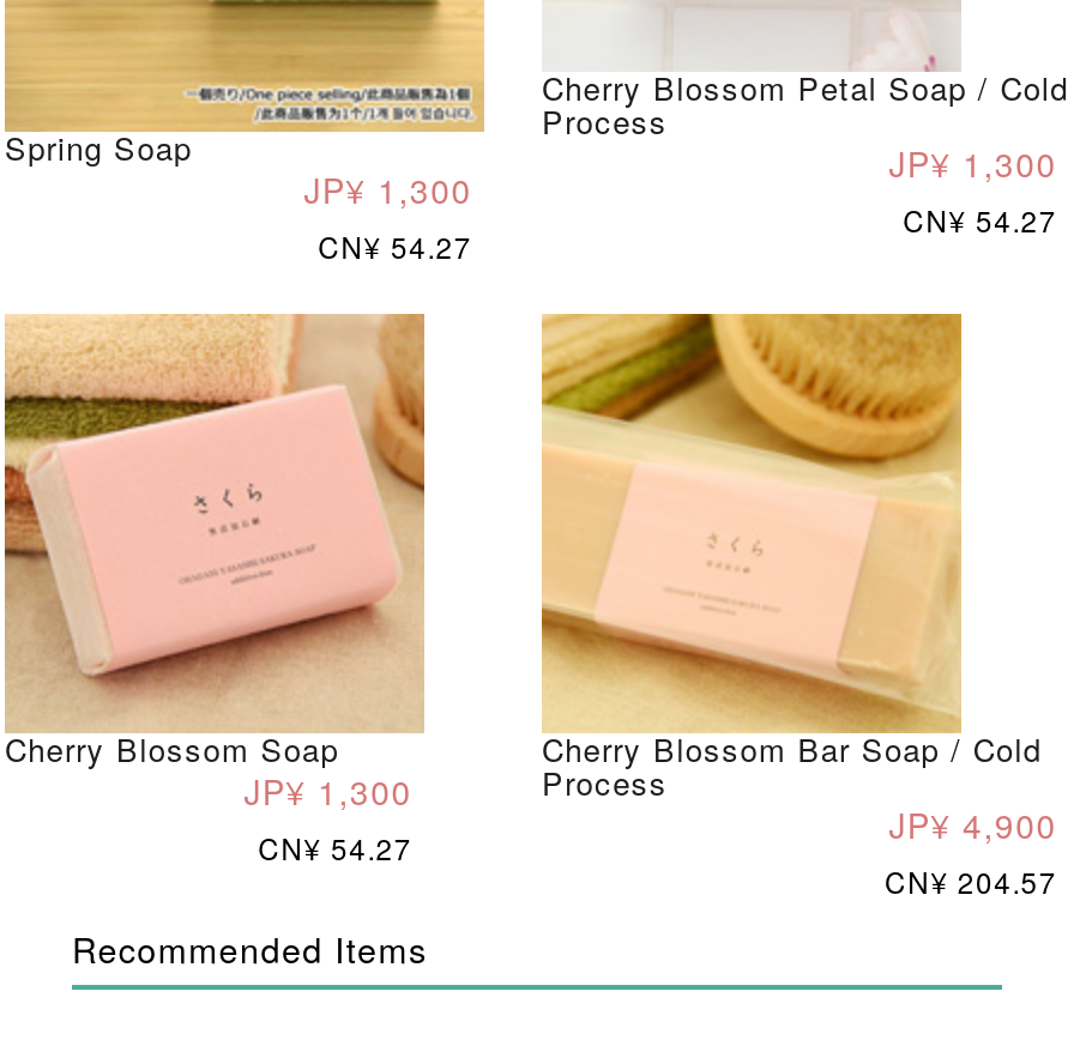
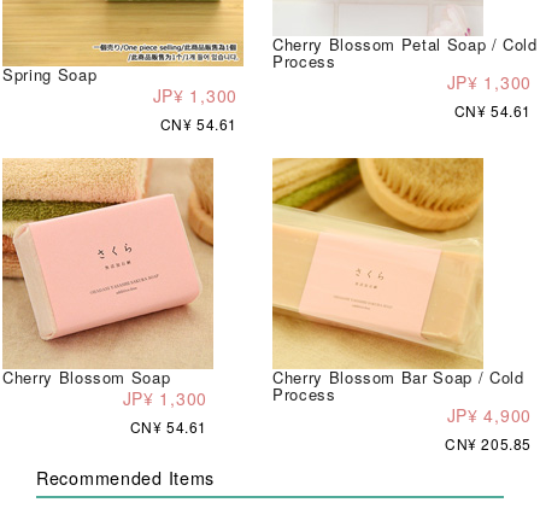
[903,198,1057,239] CN¥ 54.27 -> [454,100,532,120] CN¥ 54.61
[318,225,472,265] CN¥ 54.27 -> [160,113,237,134] CN¥ 54.61
[258,826,412,867] CN¥ 54.27 -> [130,416,207,436] CN¥ 54.61
[885,860,1057,900] CN¥ 204.57 -> [445,433,532,453] CN¥ 205.85

